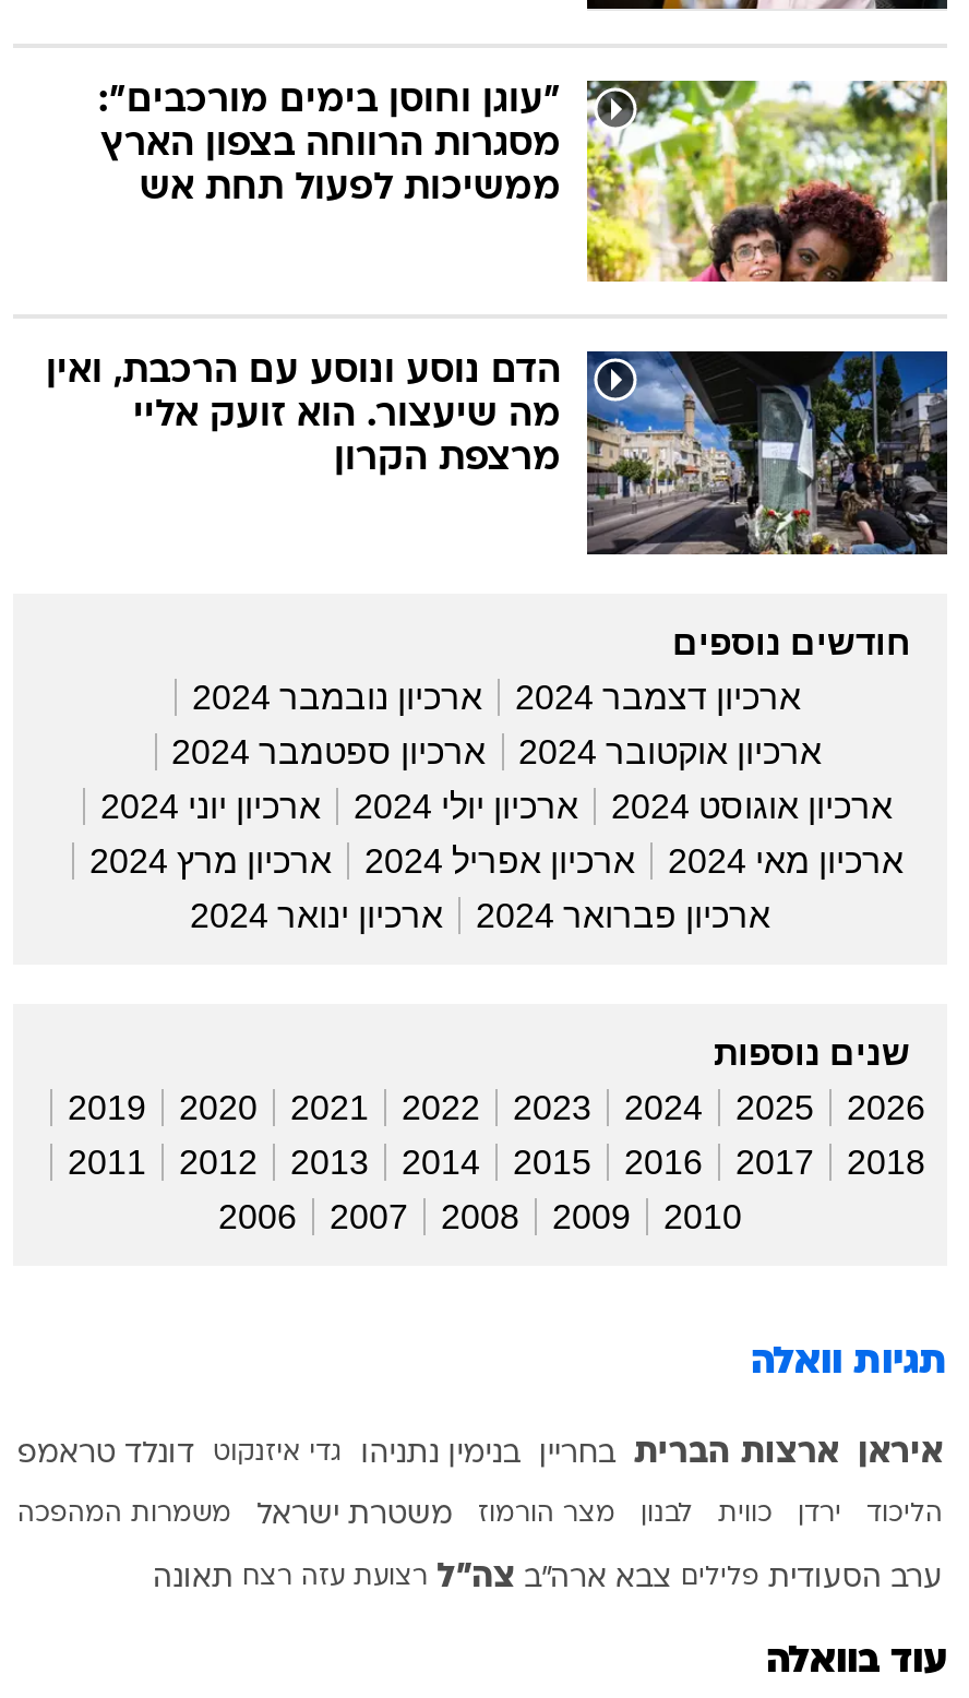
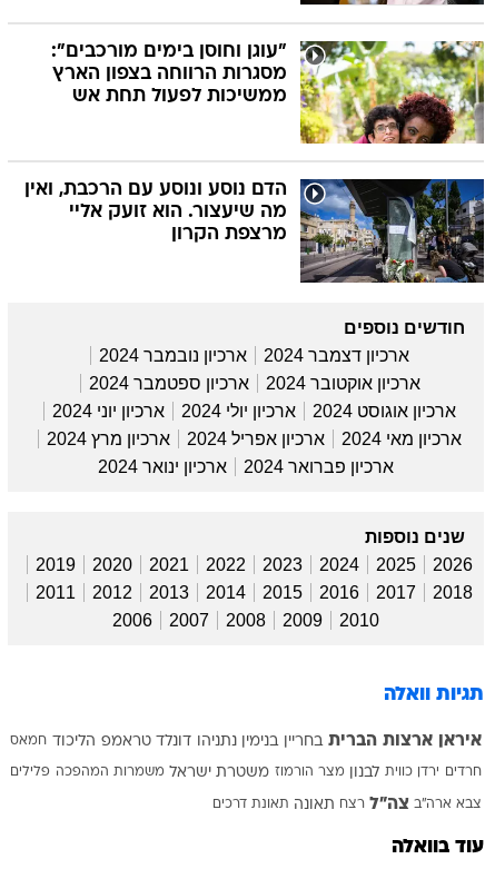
[17,1437,943,1471] איראן ארצות הברית | בחריין | בנימין נתניהו | גדי איזנקוט | דונלד טראמפ -> [10,732,482,750] איראן ארצות הברית בחריין בנימין נתניהו דונלד טראמפ הליכוד חמאס
[17,1502,943,1530] הליכוד | ירדן | כווית | לבנון | מצר הורמוז | משטרת ישראל | משמרות המהפכה -> [10,766,482,780] חרדים ירדן כווית לבנון מצר הורמוז משטרת ישראל משמרות המהפכה פלילים
[153,1561,943,1596] ערב הסעודית פלילים צבא ארה"ב צה"ל רצועת עזה רצח תאונה -> [212,796,482,814] צבא ארה"ב צה"ל רצח תאונה תאונת דרכים

